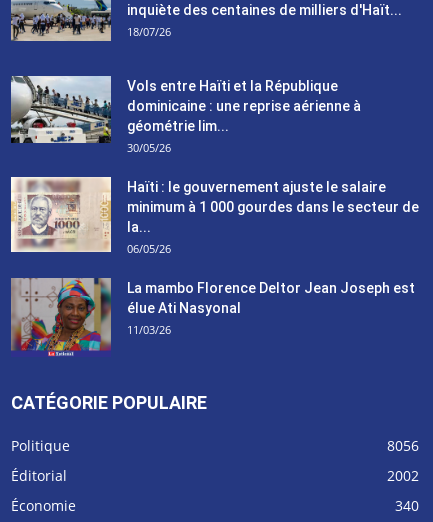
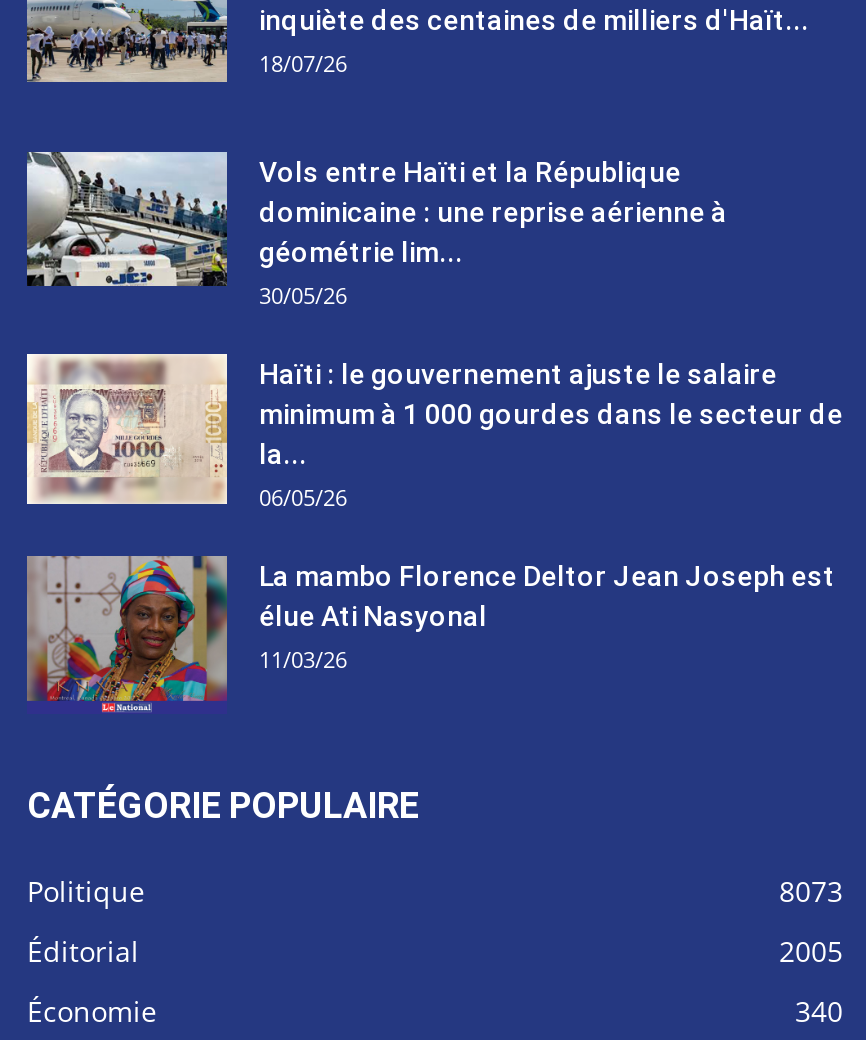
[387,436,419,455] 8056 -> [779,873,843,911] 8073
[387,466,419,485] 2002 -> [779,933,843,971] 2005

